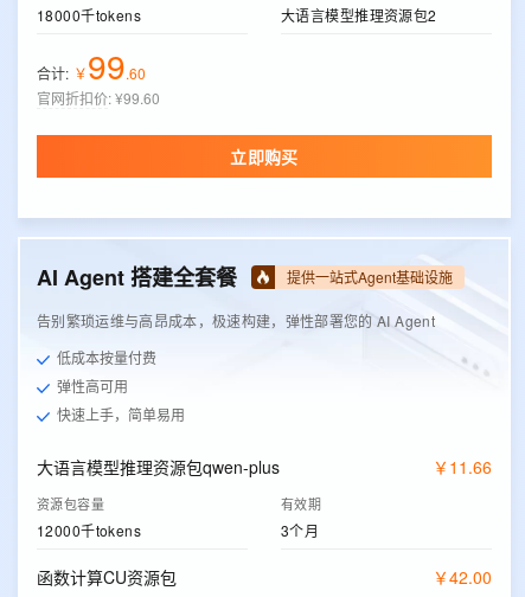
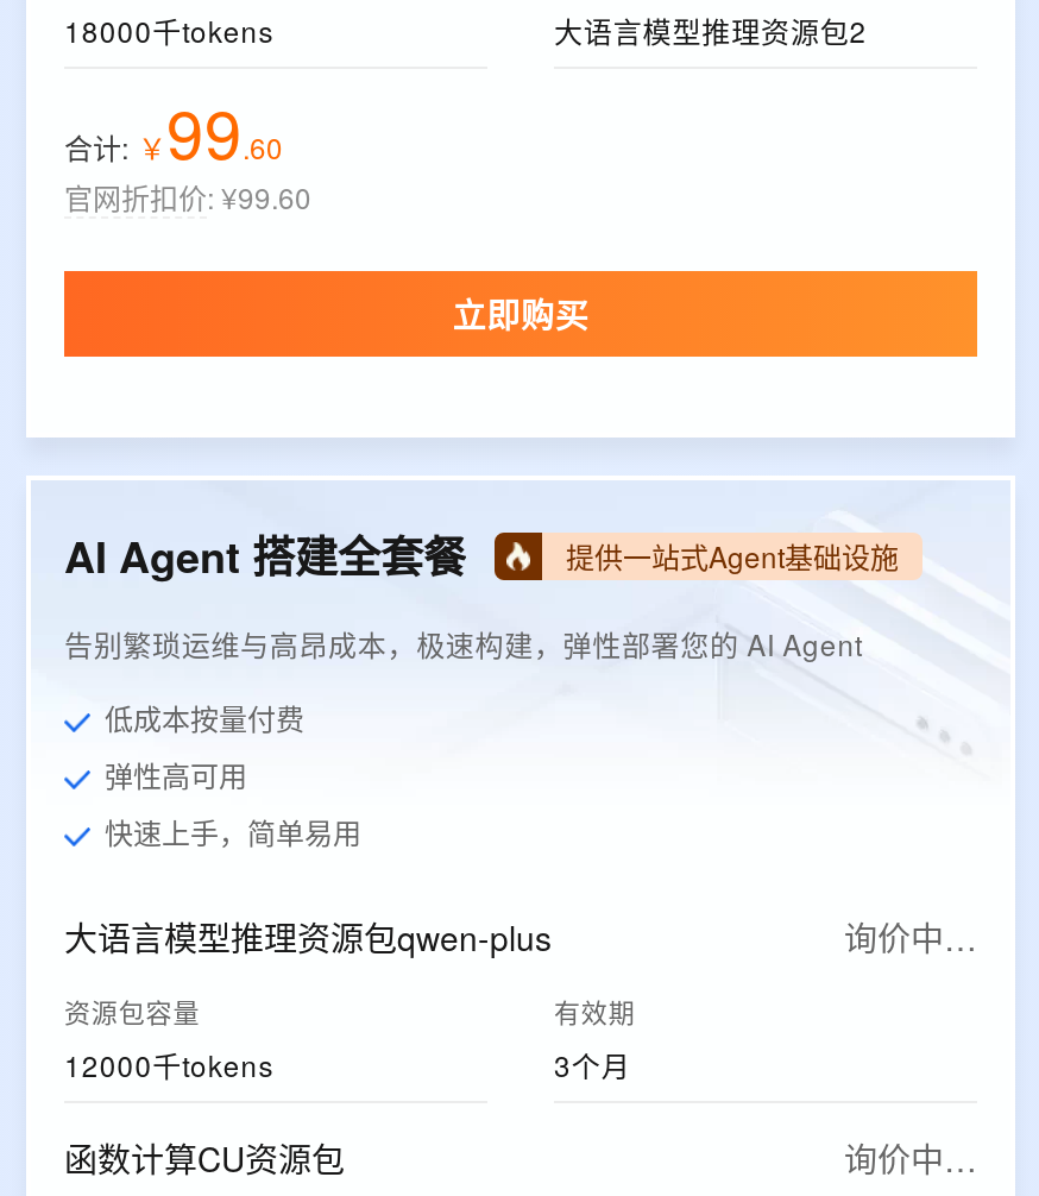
[433,455,492,479] ￥11. 66 -> [844,913,977,961] 询价中…
[433,565,492,589] ￥42.00 -> [844,1134,977,1182] 询价中…

